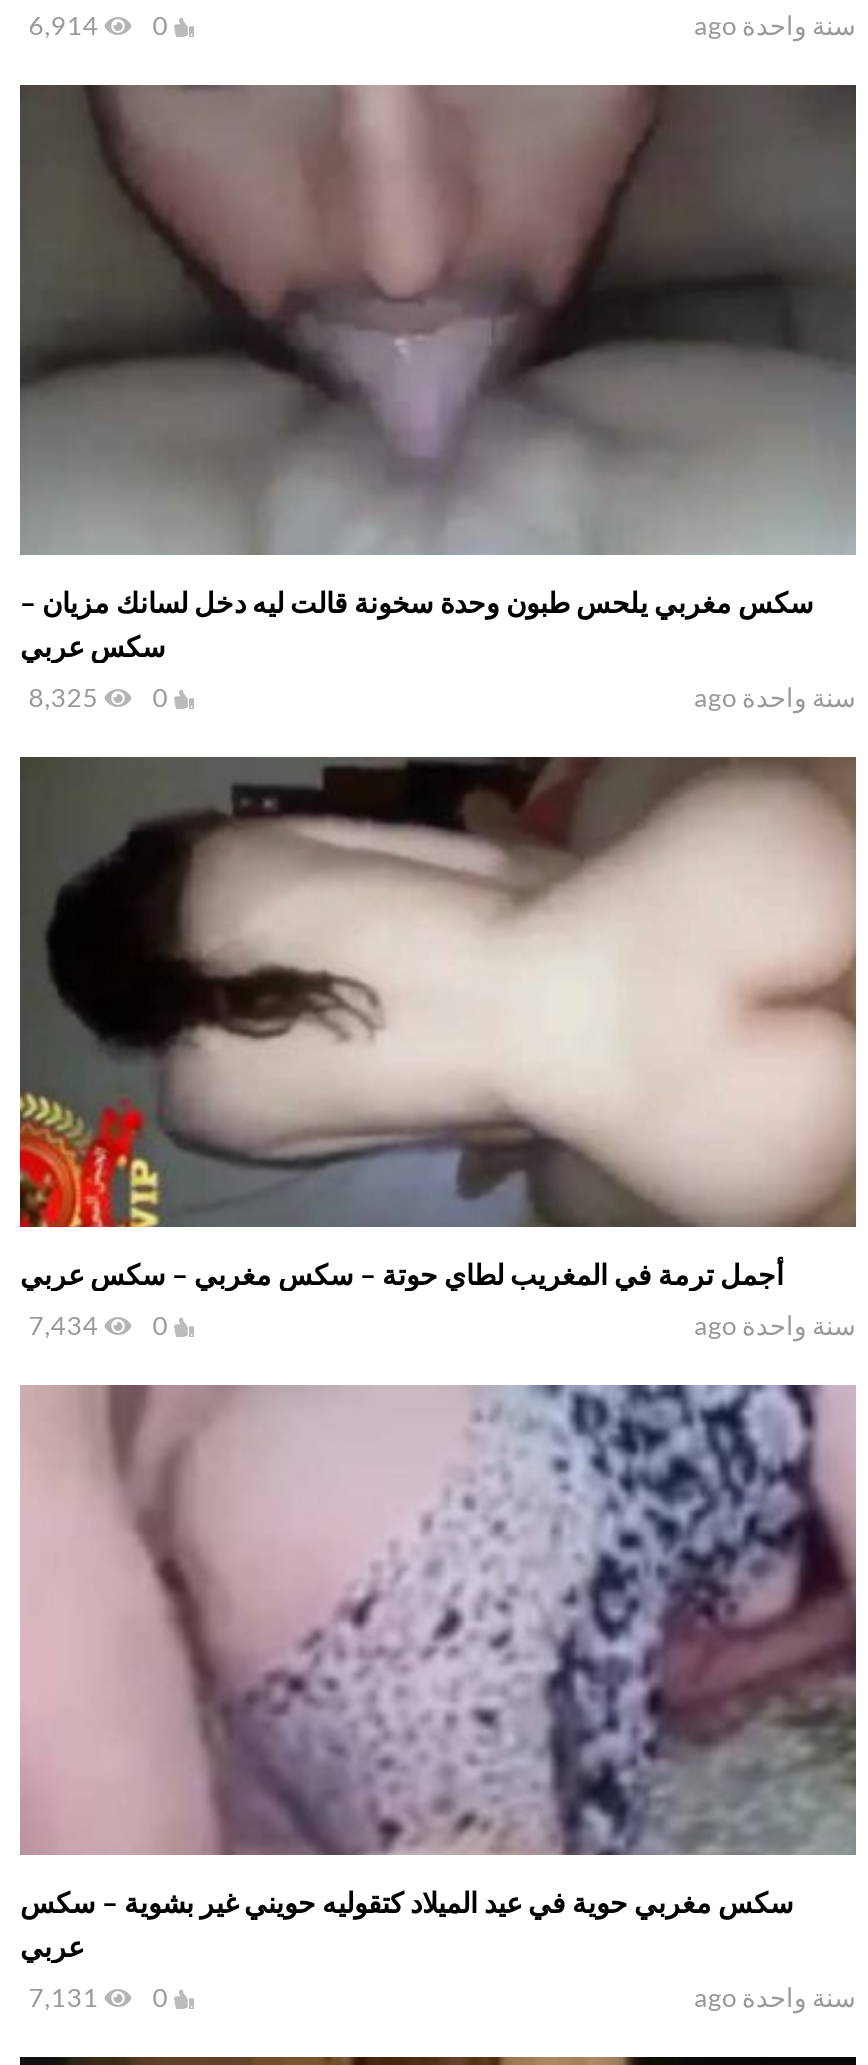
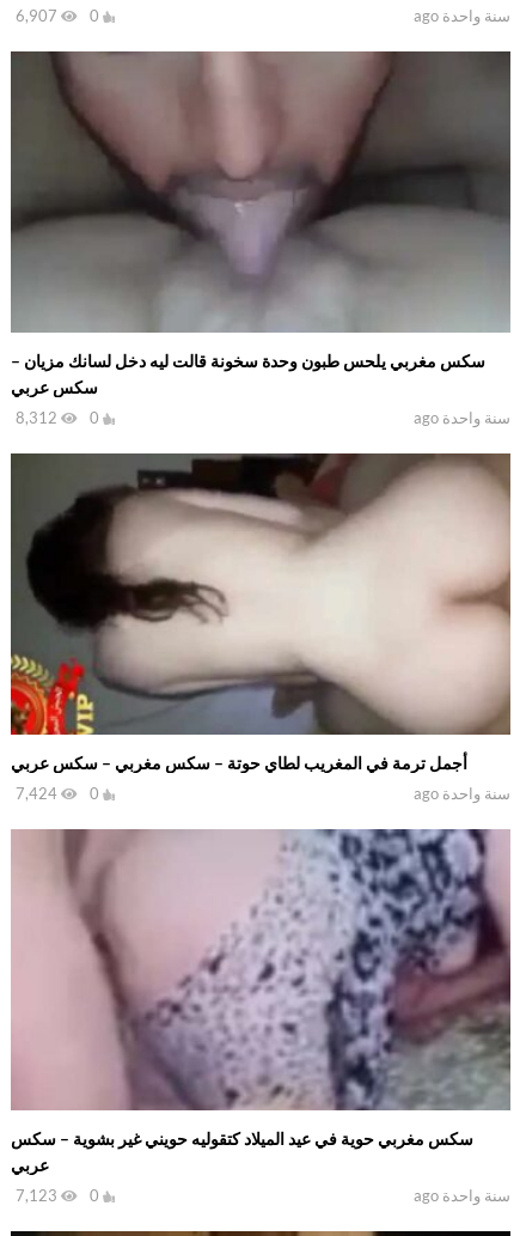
[28,9,168,41] 6,914 0 -> [16,6,99,25] 6,907 0
[28,681,168,713] 8,325 0 -> [16,408,99,427] 8,312 0
[28,1309,168,1341] 7,434 0 -> [16,784,99,803] 7,424 0
[28,1982,168,2014] 7,131 0 -> [16,1186,99,1205] 7,123 0

